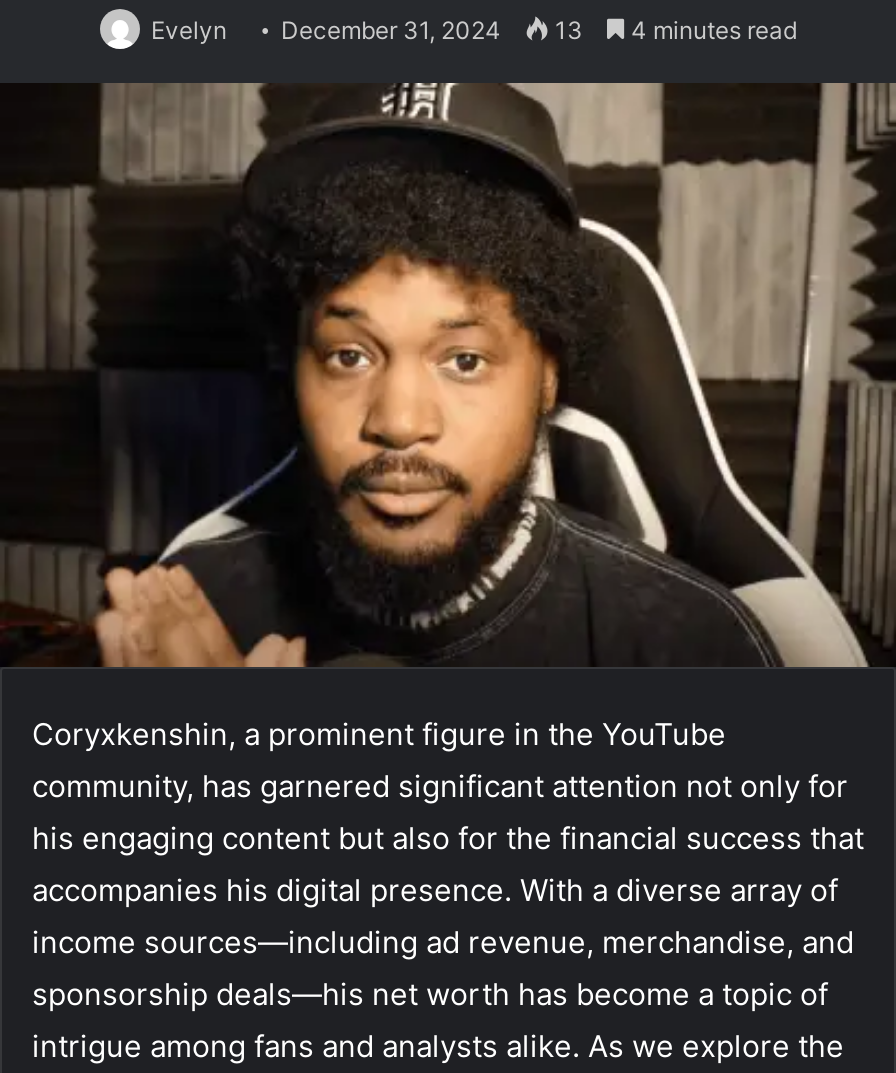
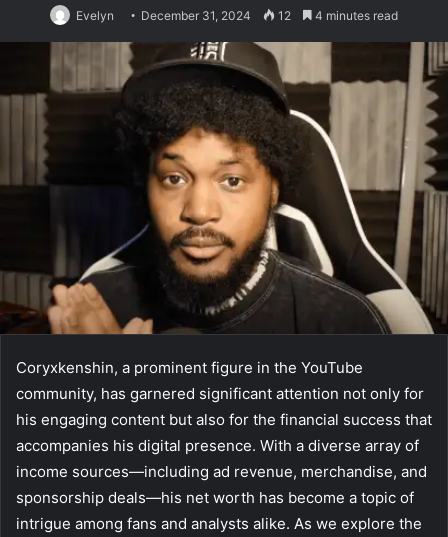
[151,16,797,46] Evelyn December 31, 2024 13 4 minutes read -> [76,8,398,23] Evelyn December 31, 2024 12 4 minutes read

